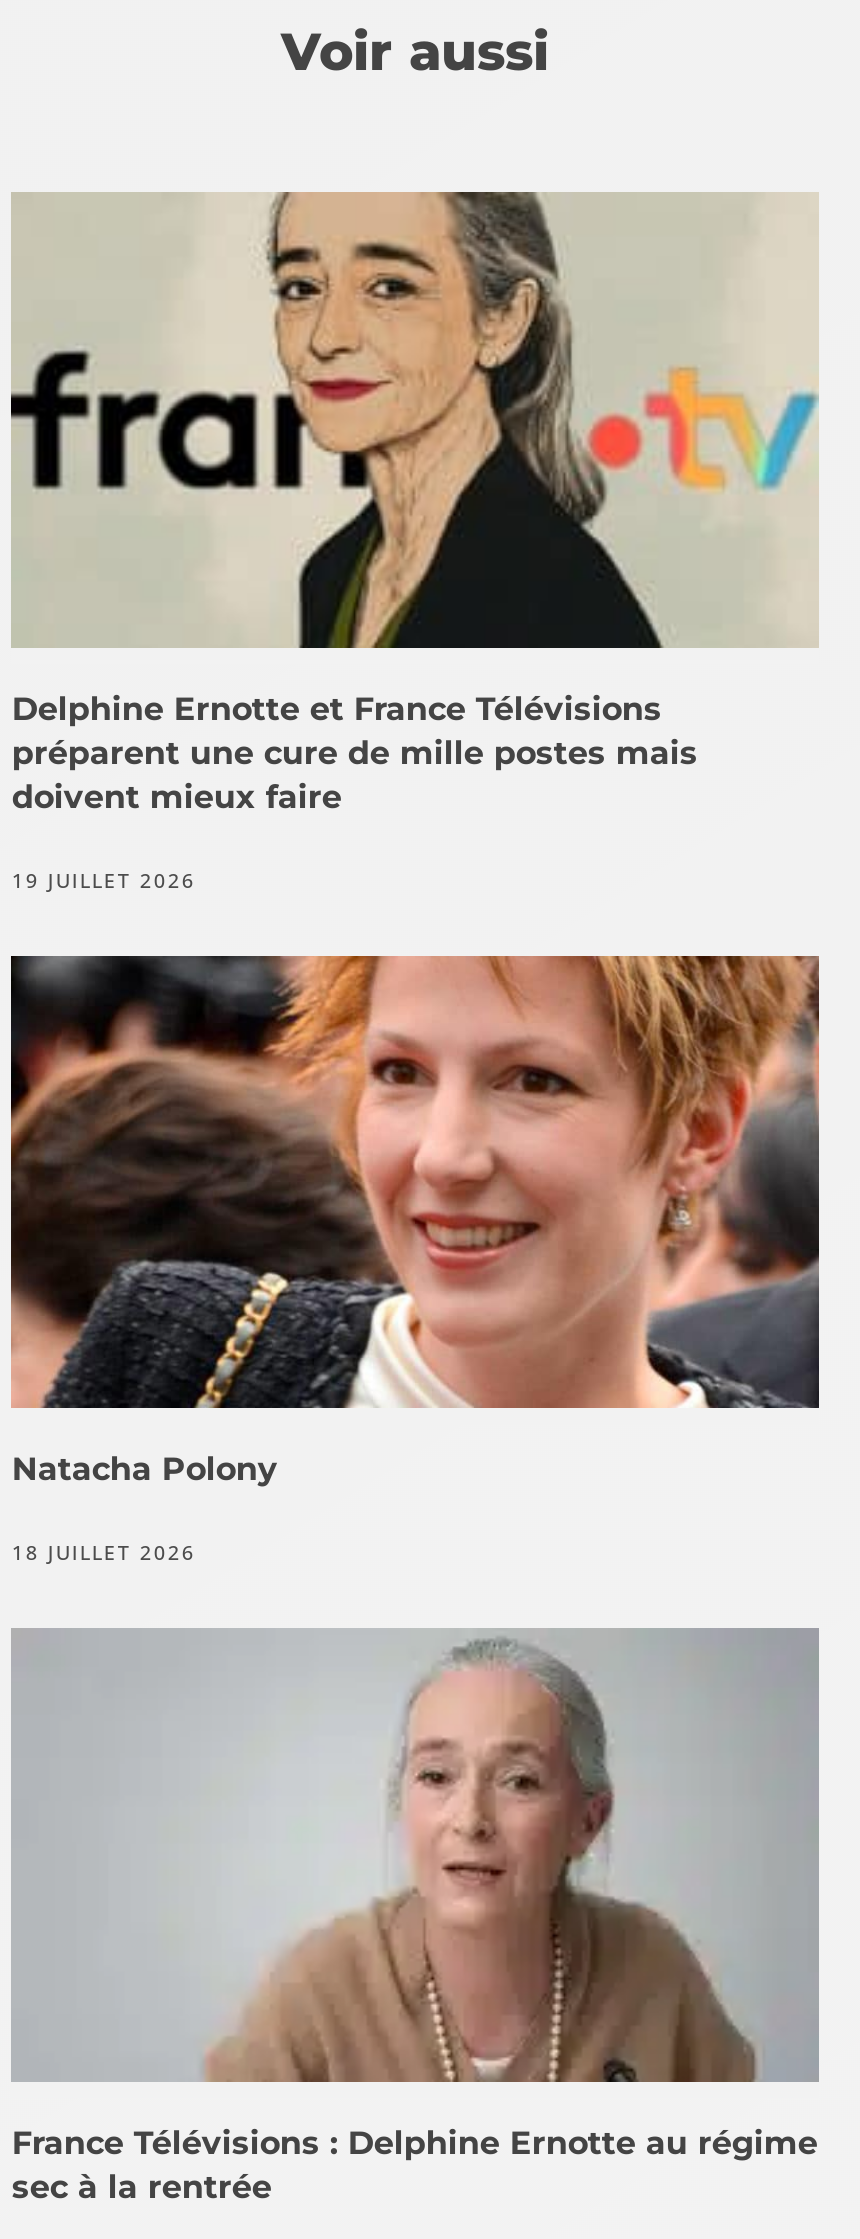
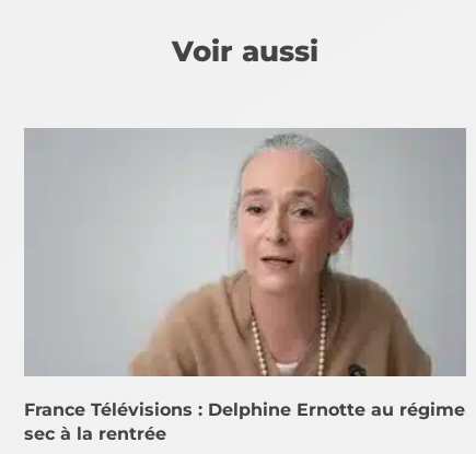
[9,190,817,893] [image] | Delphine Ernotte et France Télévisions | préparent une cure de mille postes mais | doivent mieux faire | 19 JUILLET 2026 -> none
[9,954,821,1567] [image] | Natacha Polony | 18 JUILLET 2026 -> none

